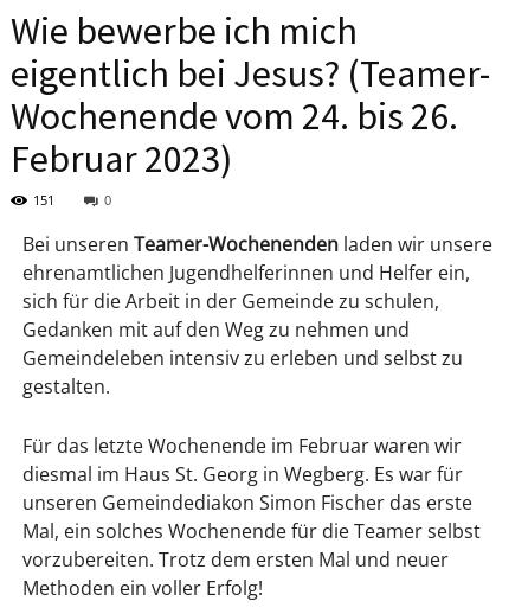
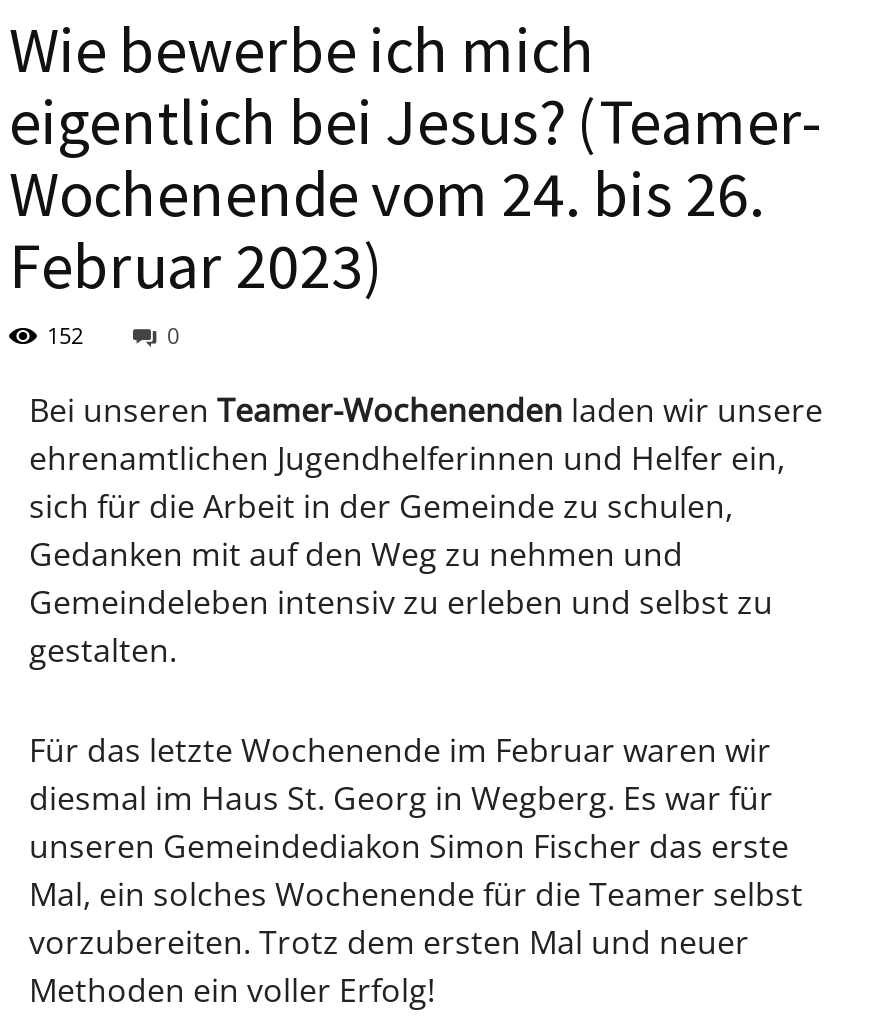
[33,191,54,209] 151 -> [47,320,83,350] 152

